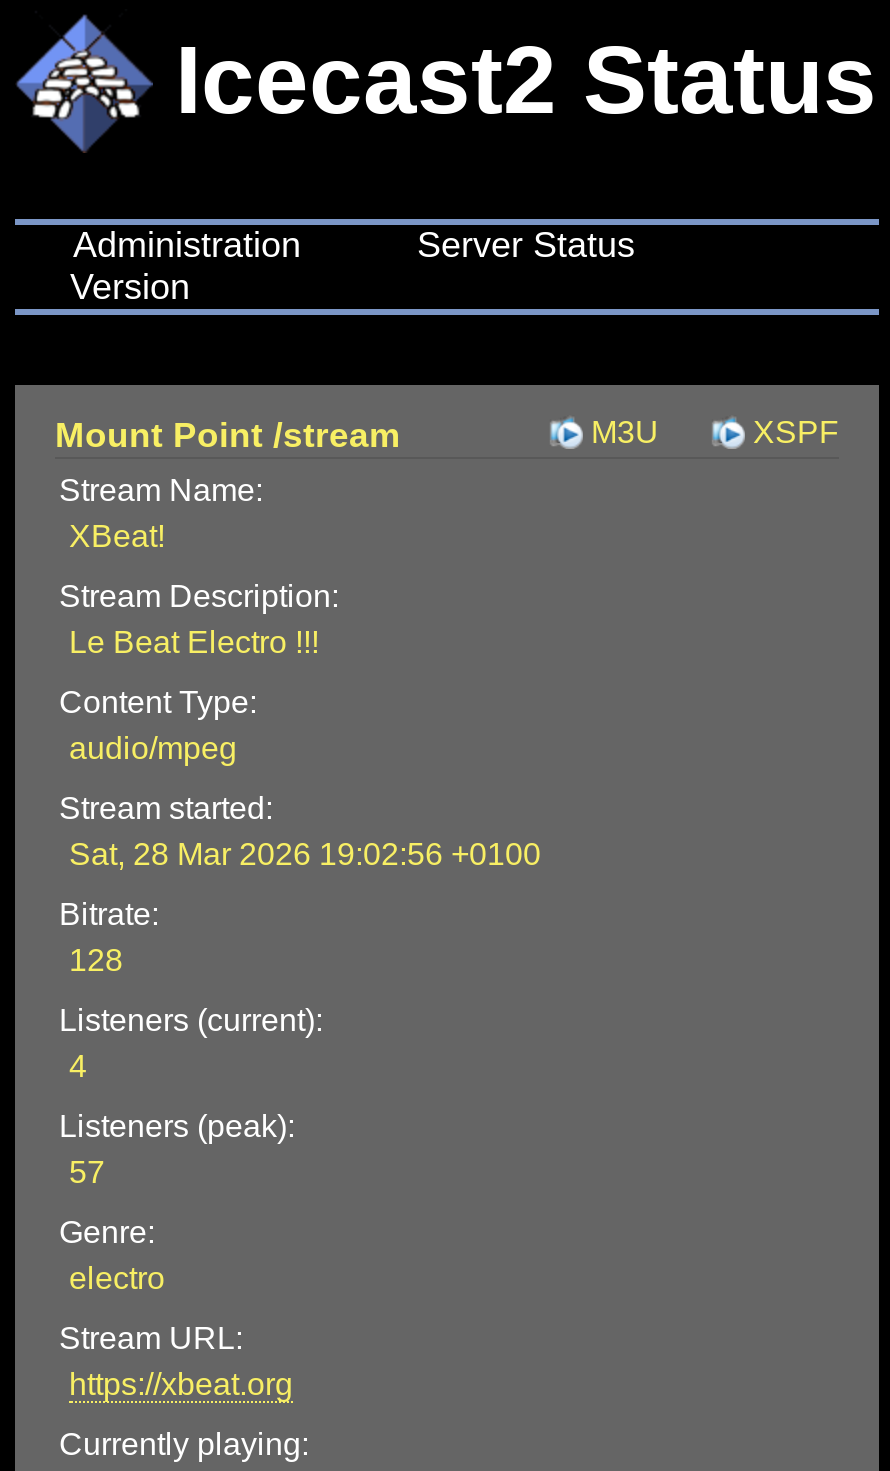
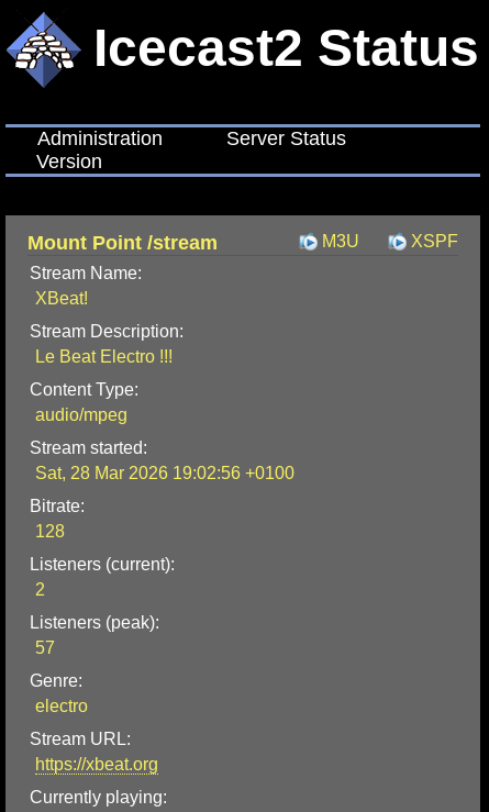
[69,1049,87,1083] 4 -> [35,580,45,599] 2

